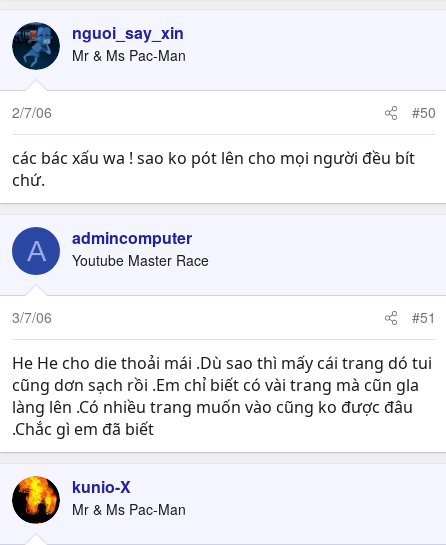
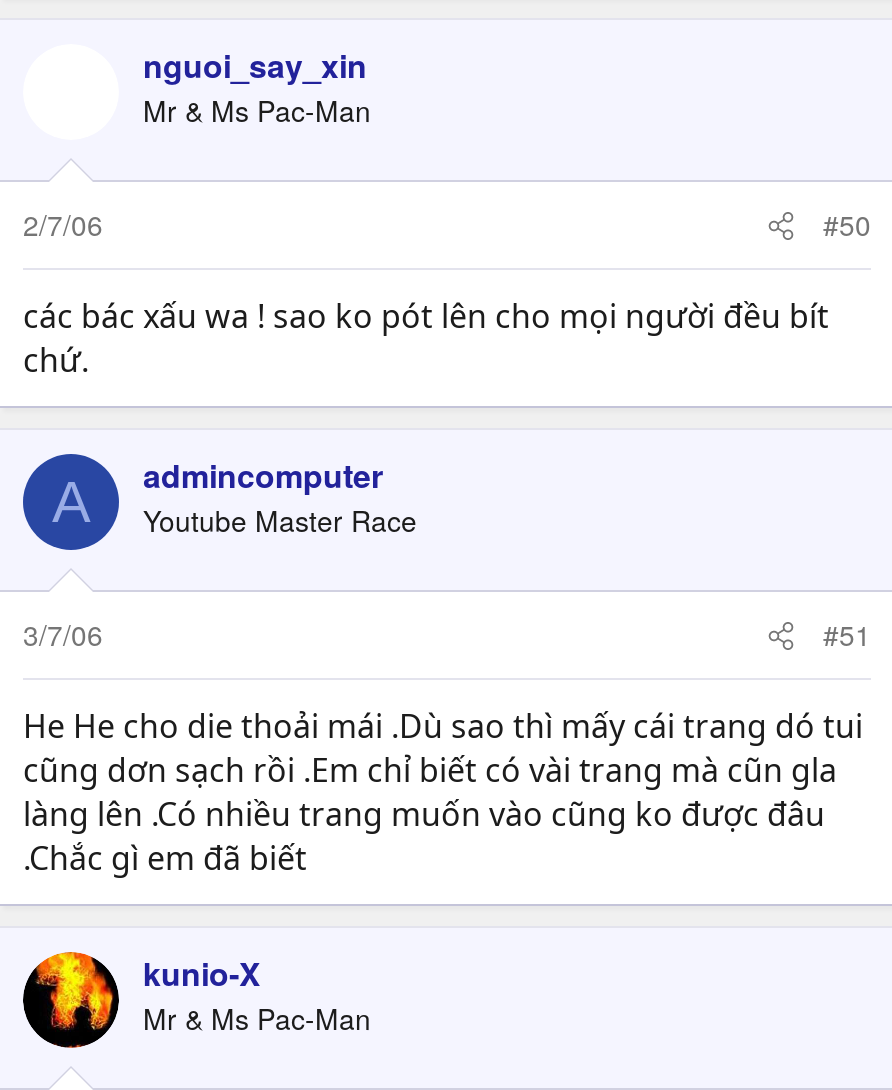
[11,21,61,71] [image] -> none

